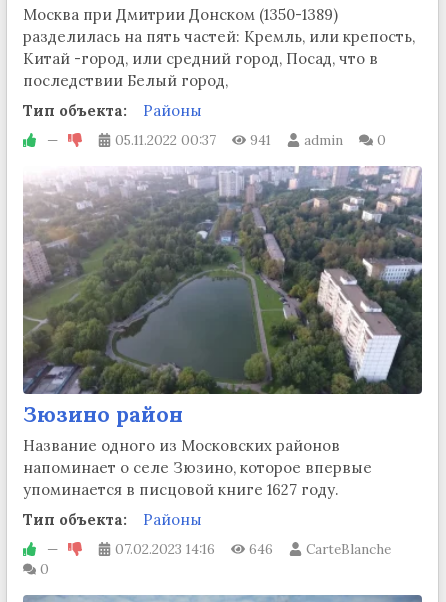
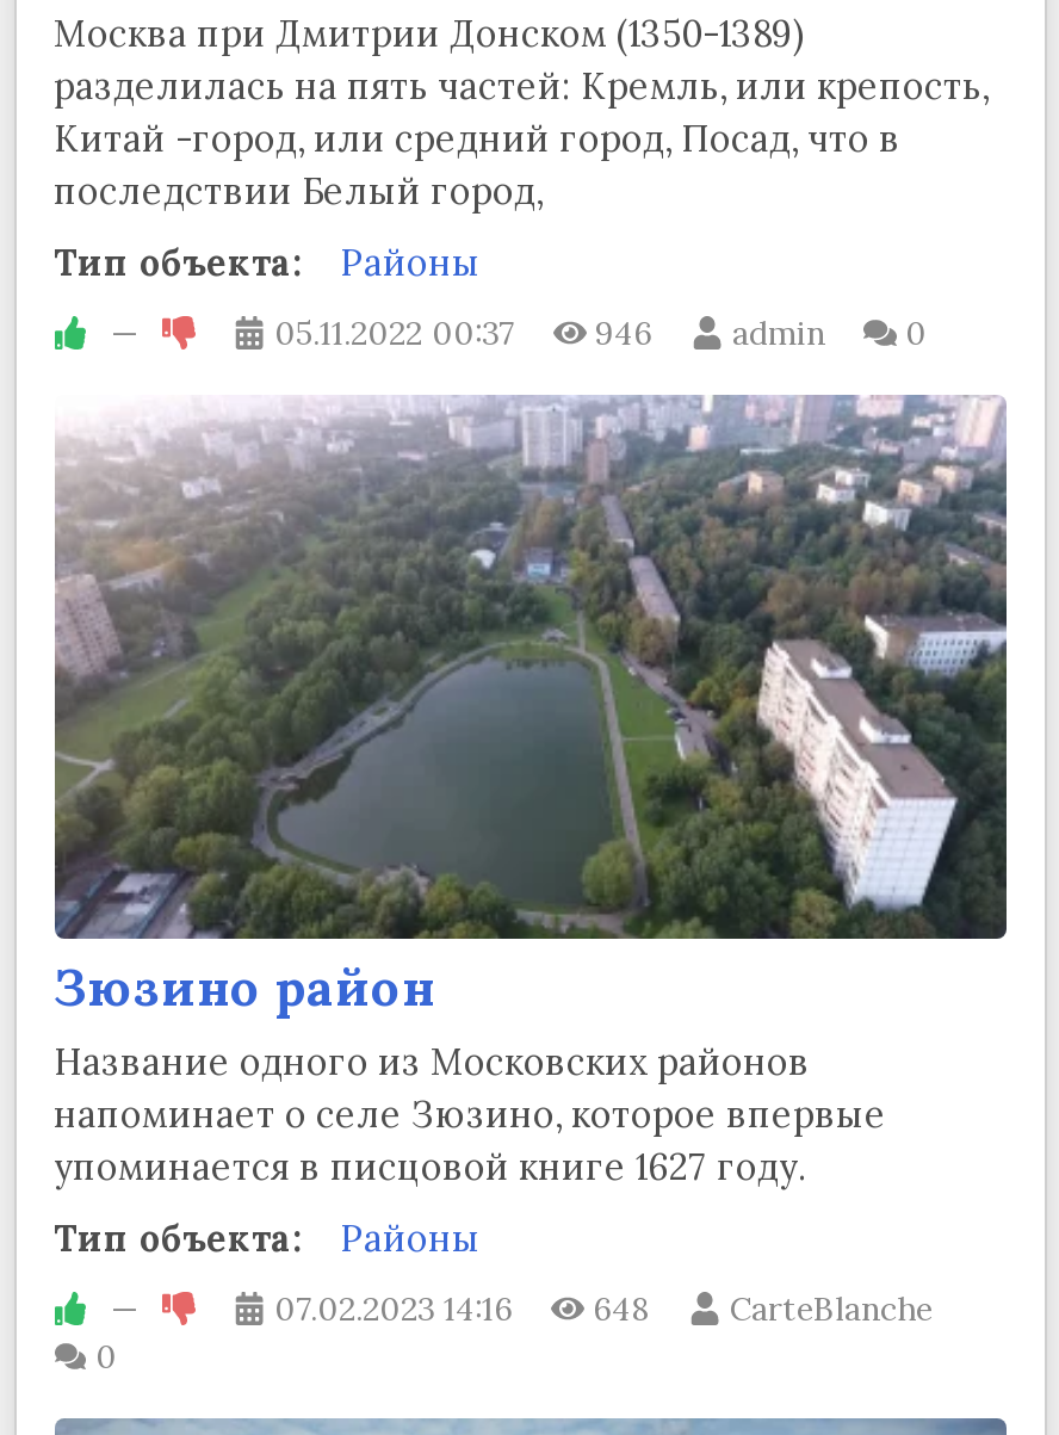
[115,131,385,149] 05.11.2022 00:37 941 admin 0 -> [274,312,927,355] 05.11.2022 00:37 946 admin 0
[115,540,391,558] 07.02.2023 14:16 646 CarteBlanche -> [274,1287,933,1330] 07.02.2023 14:16 648 CarteBlanche

